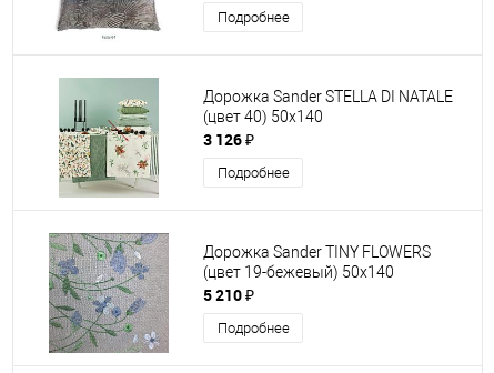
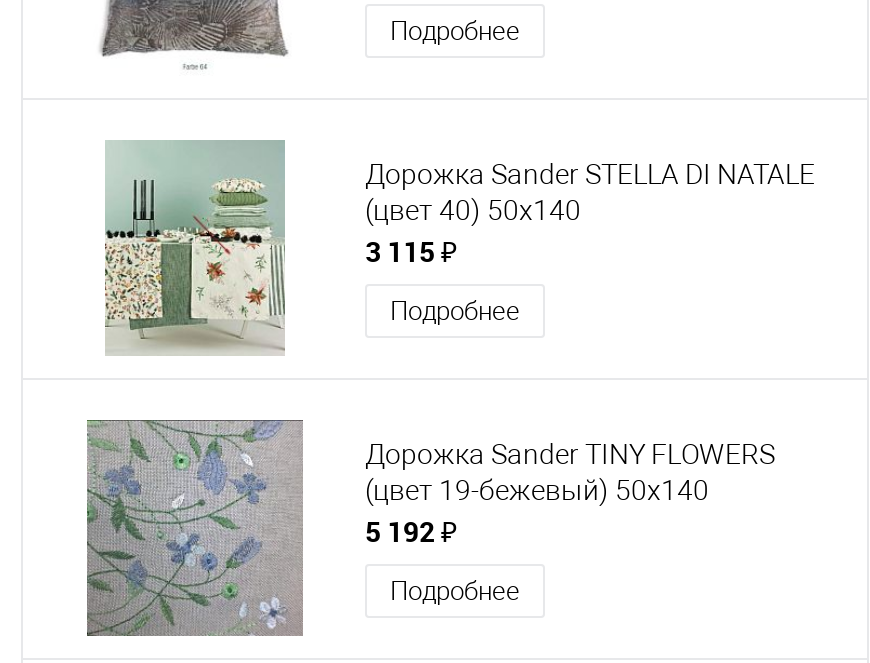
[203,129,254,150] 3 126 ₽ -> [365,232,457,270] 3 115 ₽
[203,284,254,305] 5 210 ₽ -> [365,512,457,550] 5 192 ₽

